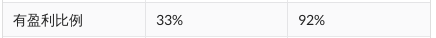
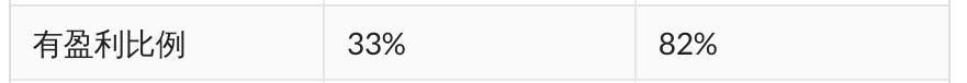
[298,10,325,27] 92% -> [658,24,718,61] 82%

